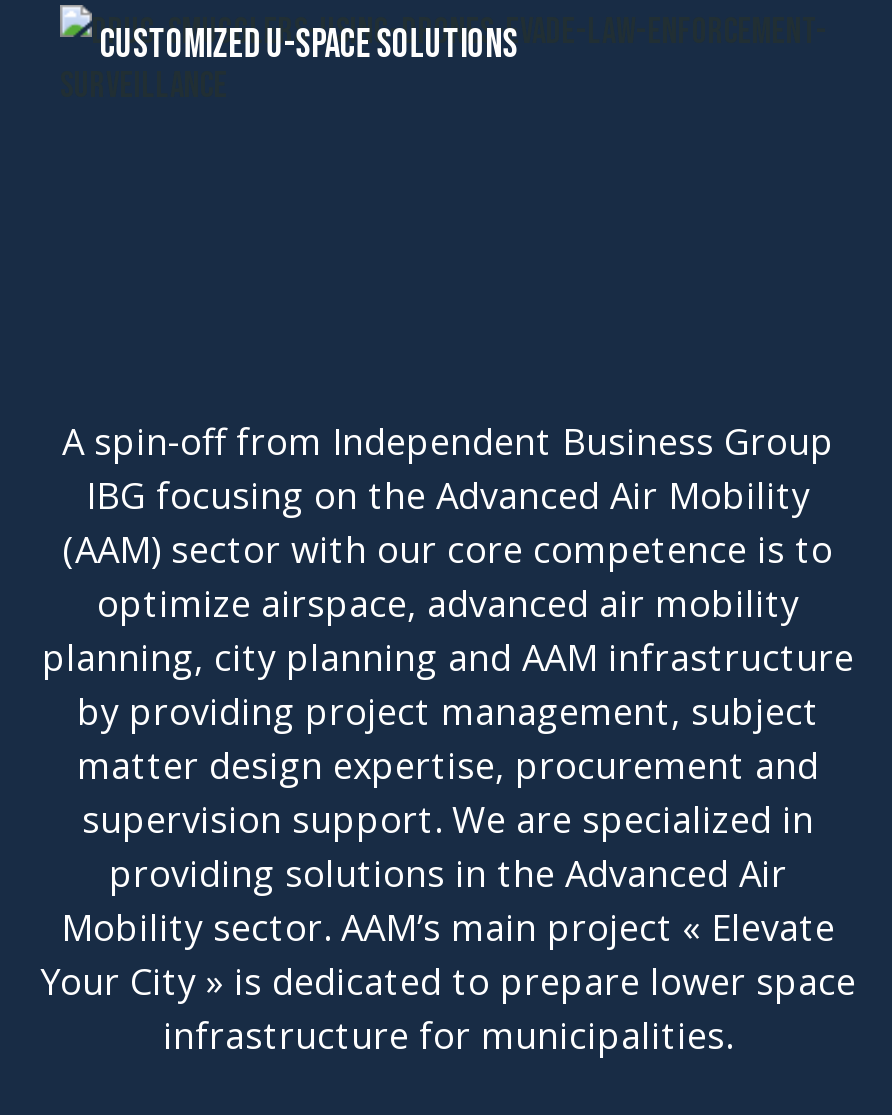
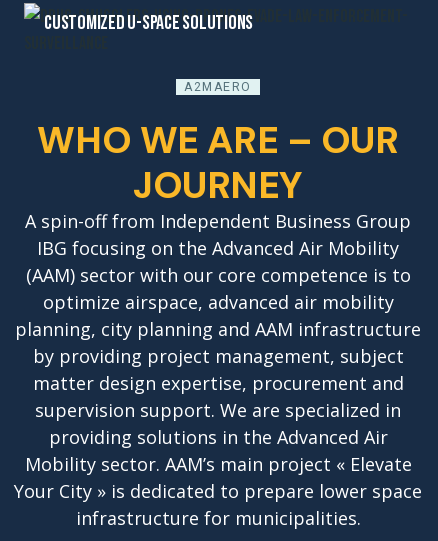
none -> [37,78,399,209] A2MAERO | WHO WE ARE – OUR | JOURNEY

